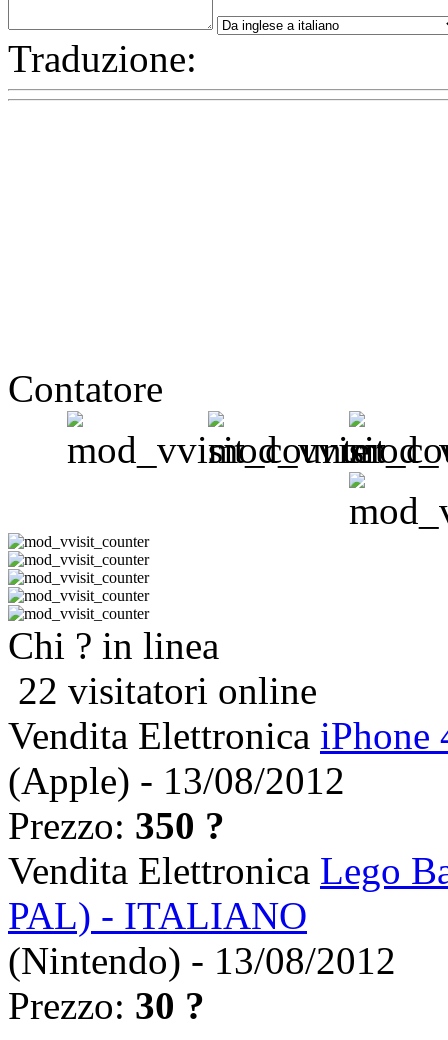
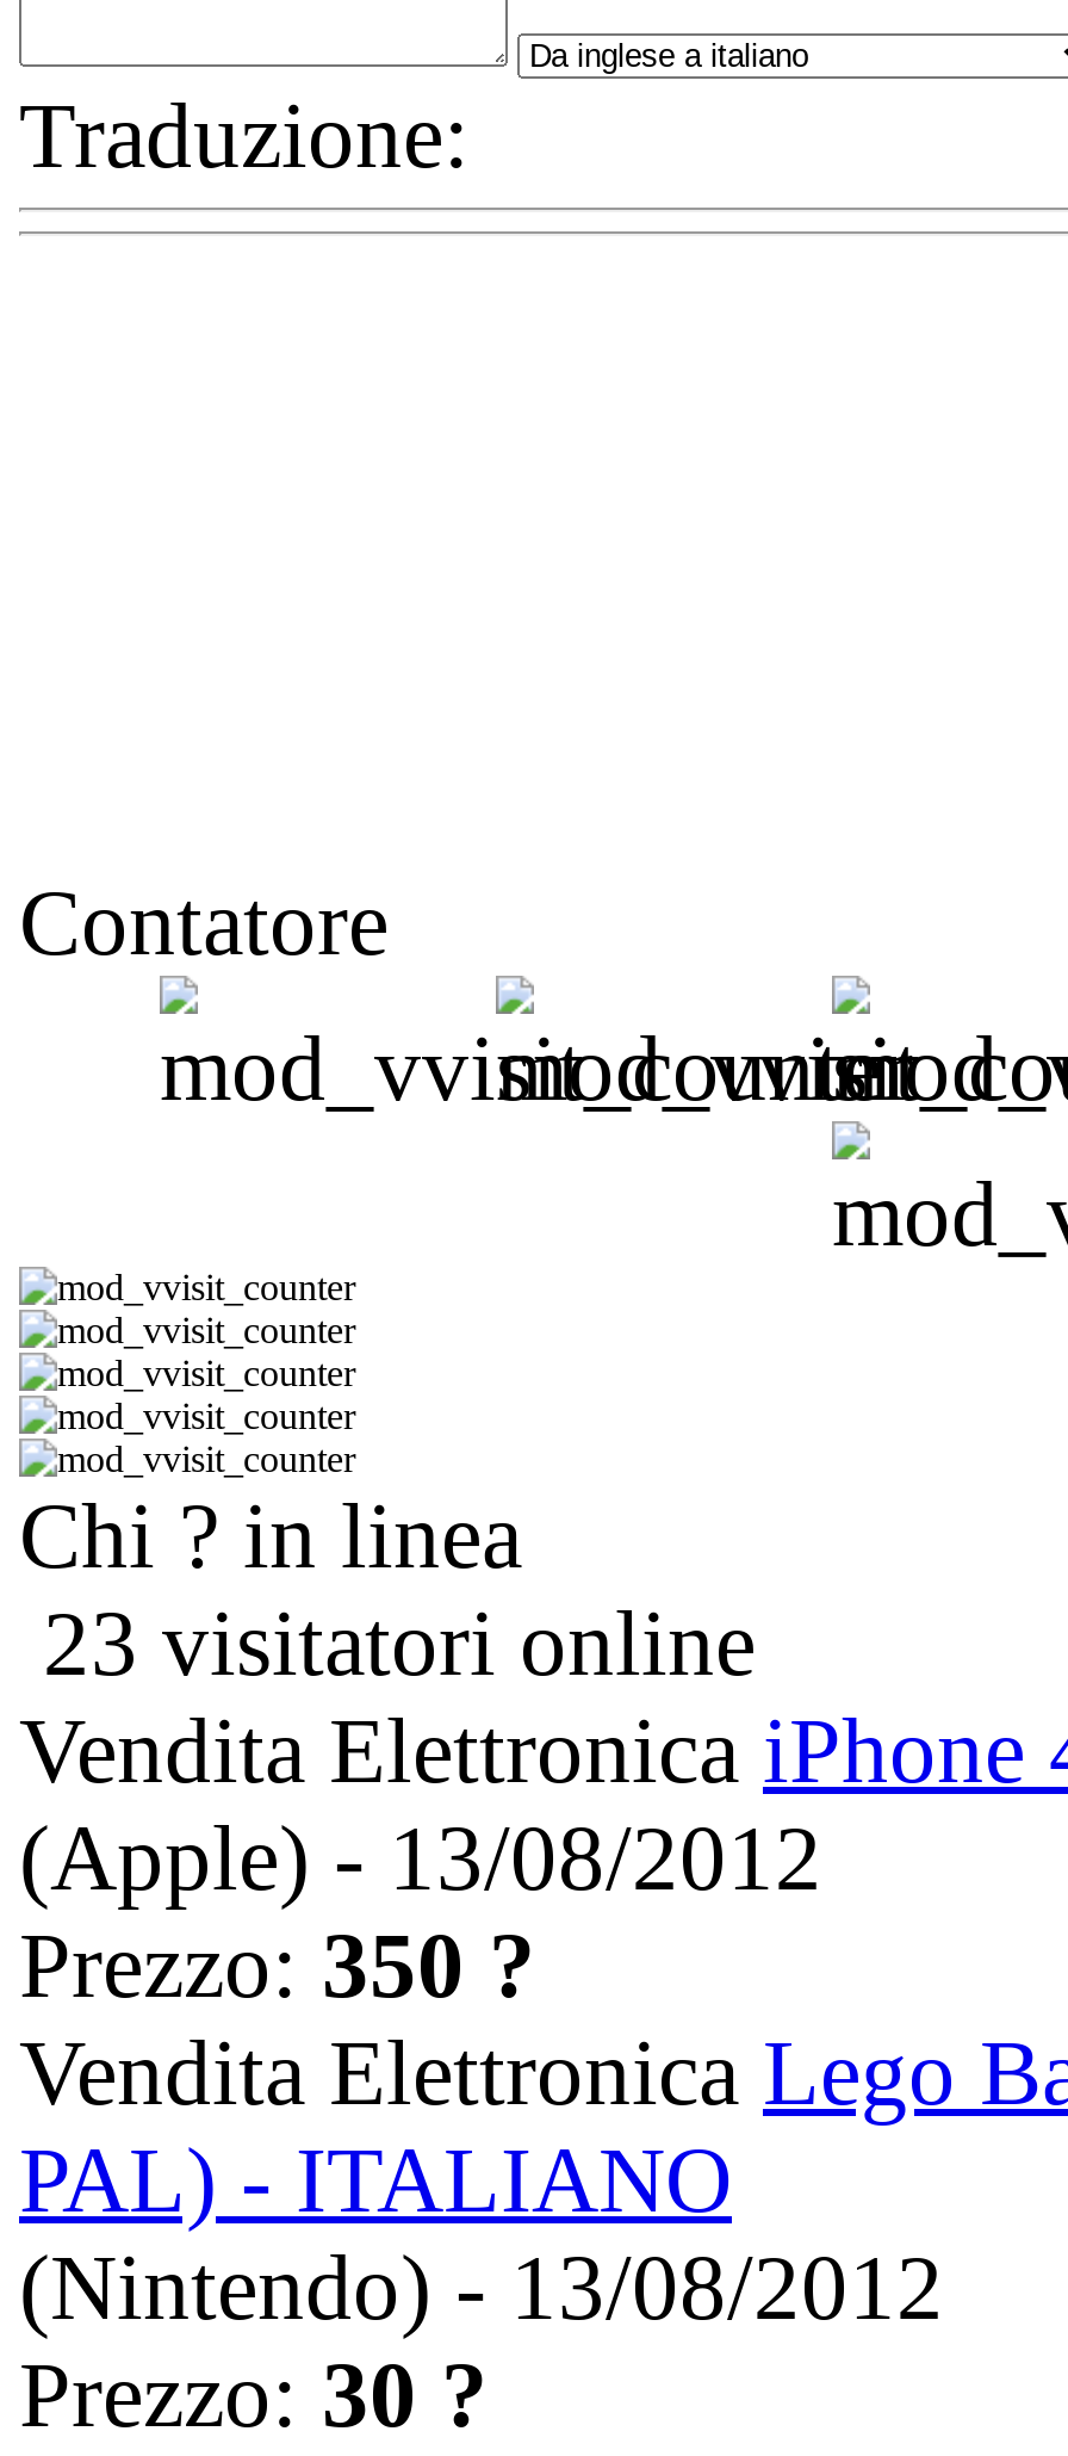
[8,669,317,712] 22 visitatori online -> [19,1592,756,1695] 23 visitatori online

